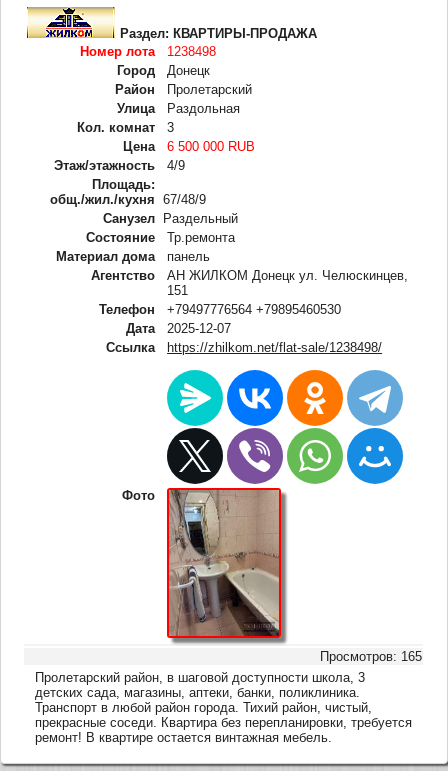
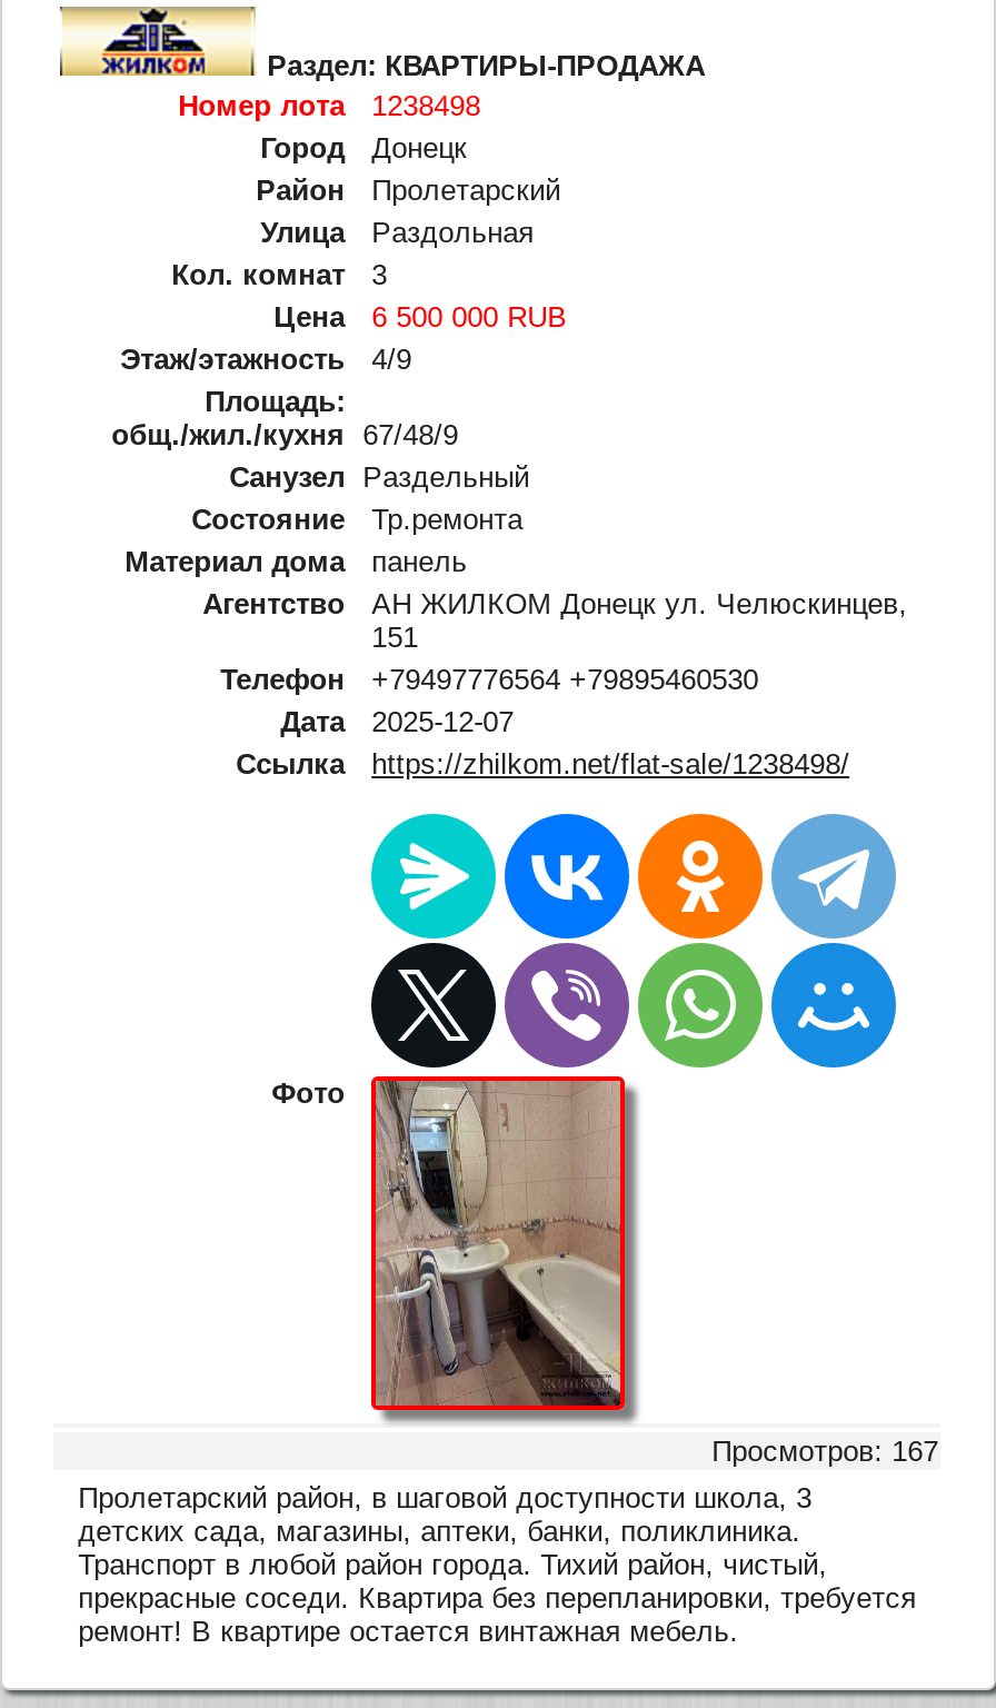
[320,649,422,664] Просмотров: 165 -> [712,1434,938,1467] Просмотров: 167

